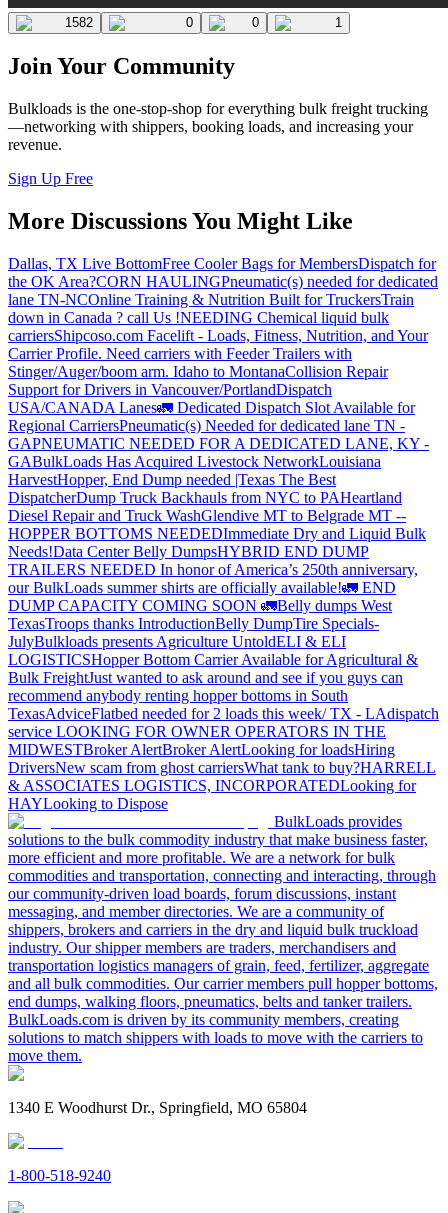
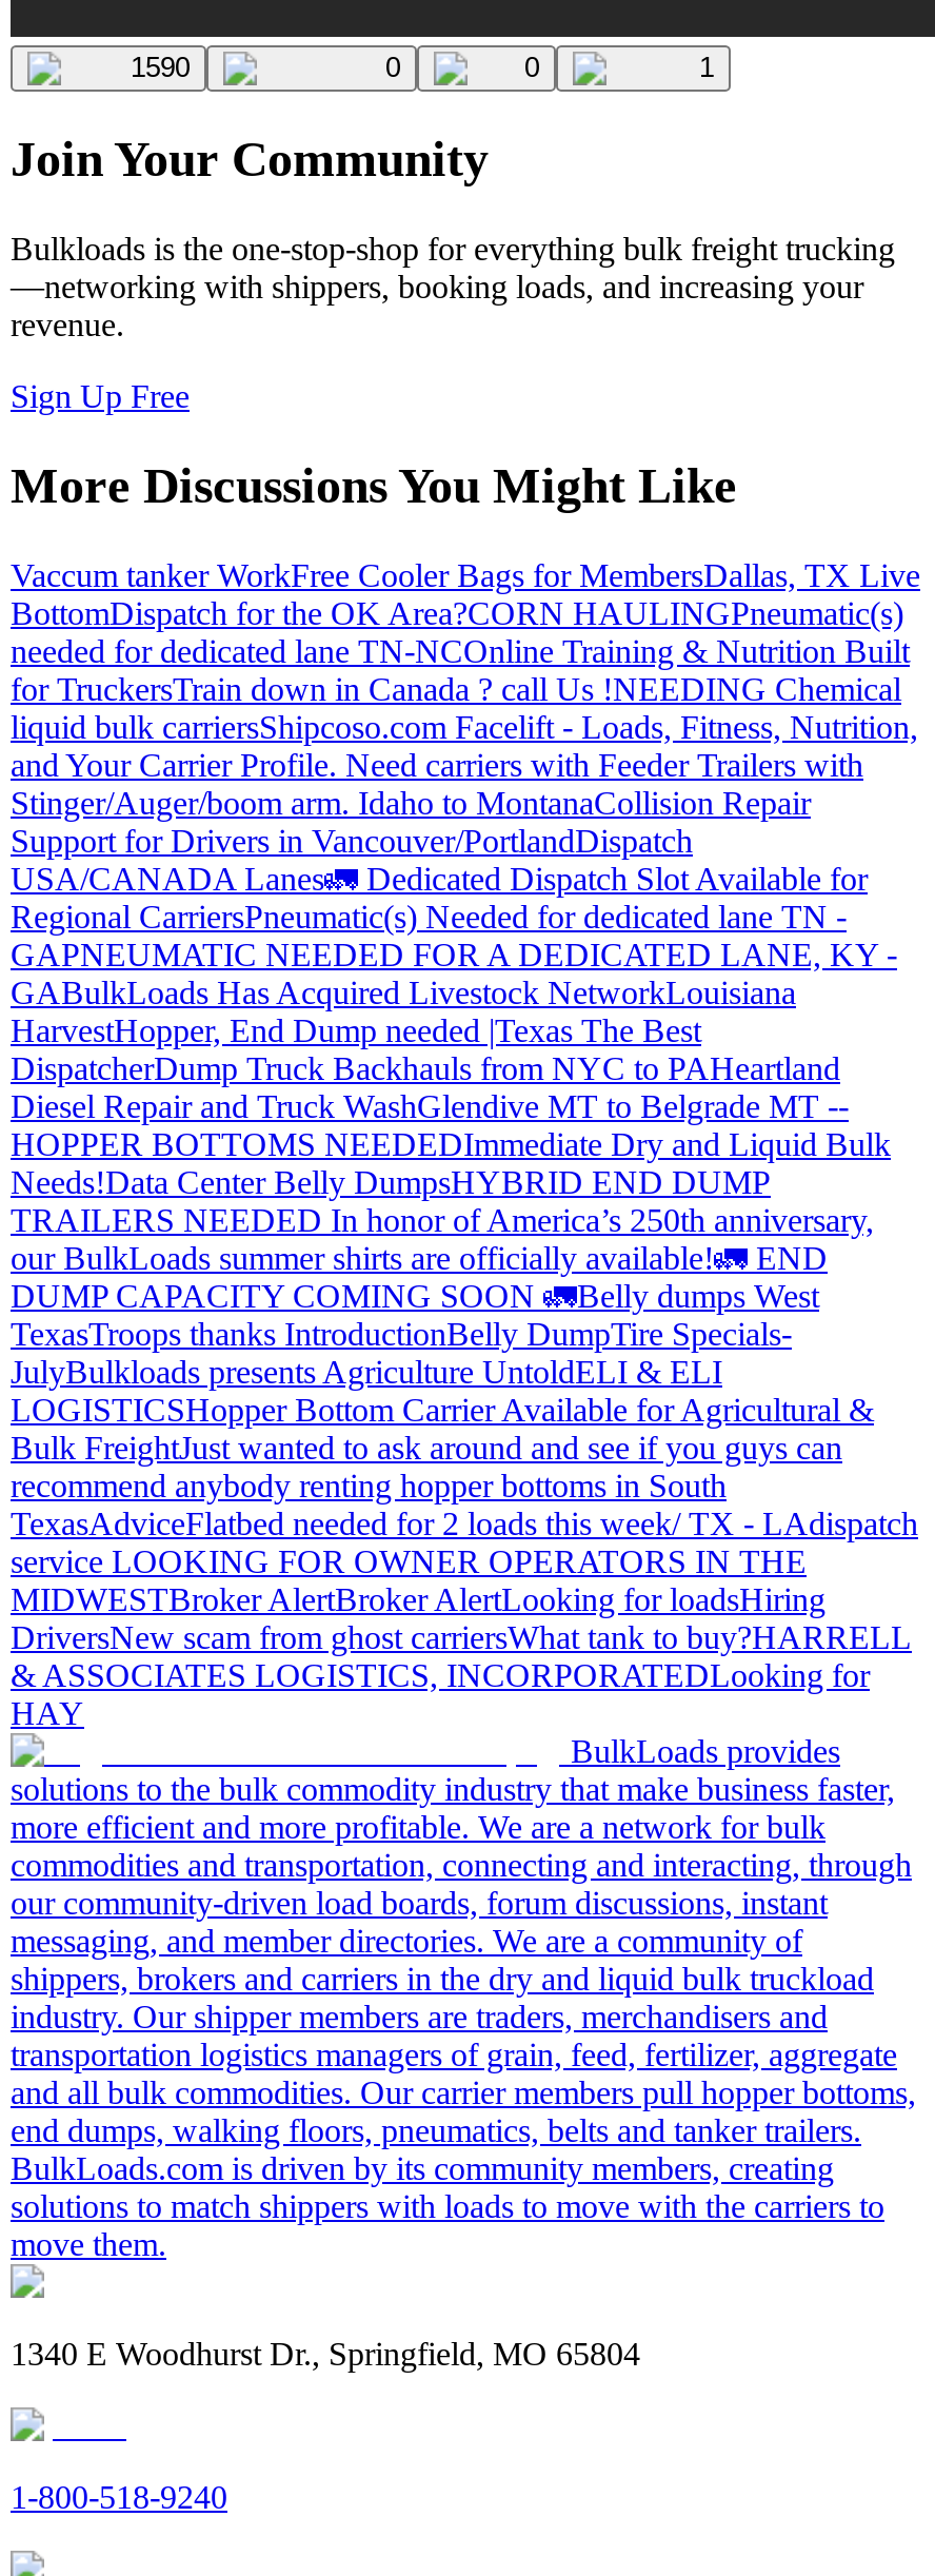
[65,14,93,29] 1582 -> [131,51,190,82] 1590
[8,255,438,362] Dallas, TX Live BottomFree Cooler Bags for MembersDispatch for | the OK Area?CORN HAULINGPneumatic(s) needed for dedicated | lane TN-NCOnline Training & Nutrition Built for TruckersTrain | down in Canada ? call Us ! NEEDING Chemical liquid bulk | carriersShipcoso.com Facelift - Loads, Fitness, Nutrition, and Your | Carrier Profile. Need carriers with Feeder Trailers with -> [11,558,920,783] Vaccum tanker WorkFree Cooler Bags for MembersDallas, TX Live | BottomDispatch for the OK Area?CORN HAULINGPneumatic(s) | needed for dedicated lane TN-NCOnline Training & Nutrition Built | for TruckersTrain down in Canada ? call Us ! NEEDING Chemical | liquid bulk carriersShipcoso.com Facelift - Loads, Fitness, Nutrition, | and Your Carrier Profile. Need carriers with Feeder Trailers with
[8,795,168,812] HAYLooking to Dispose -> [11,1695,84,1731] HAY

